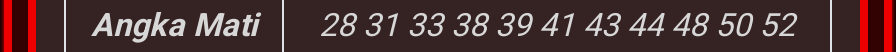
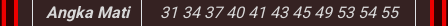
[91,6,795,44] Angka Mati 28 31 33 38 39 41 43 44 48 50 52 -> [45,3,397,22] Angka Mati 31 34 37 40 41 43 45 49 53 54 55

